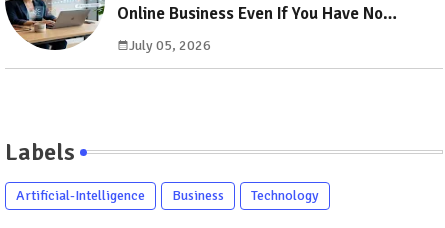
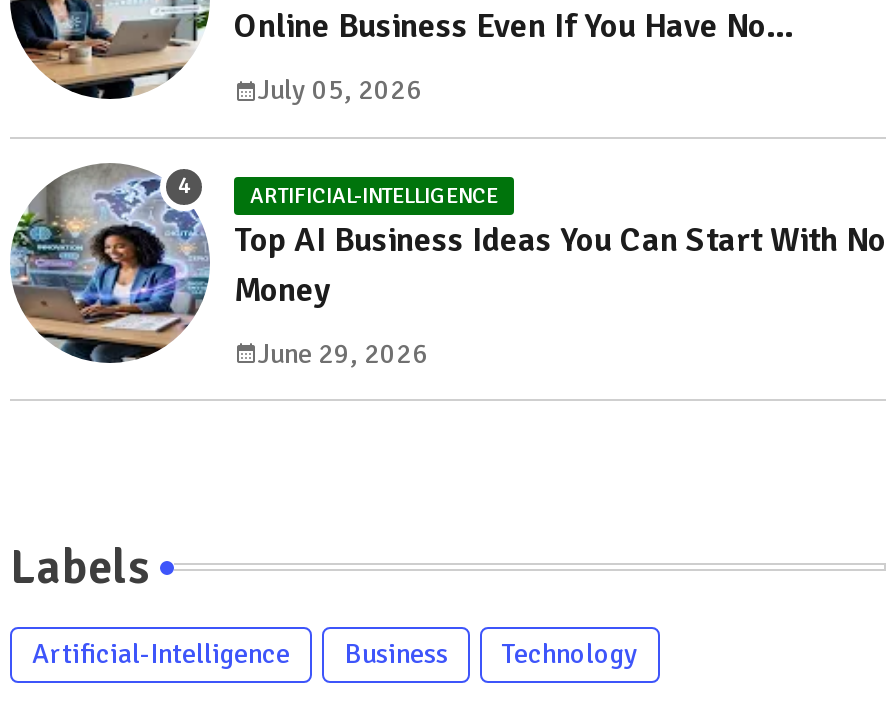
none -> [12,162,886,370] [image] | ARTIFICIAL-INTELLIGENCE | Top AI Business Ideas You Can Start With No | Money | June 29, 2026

